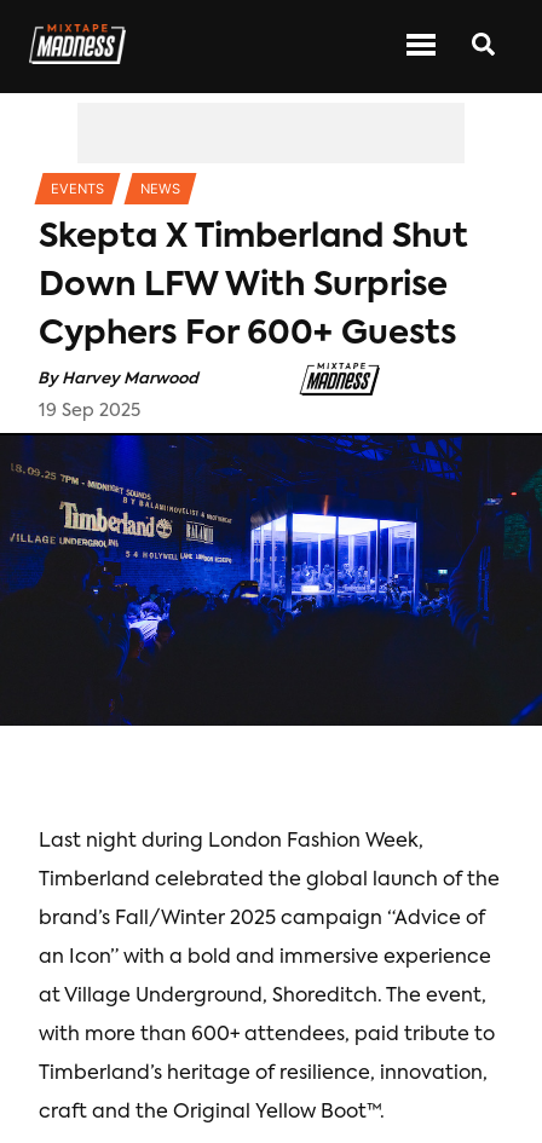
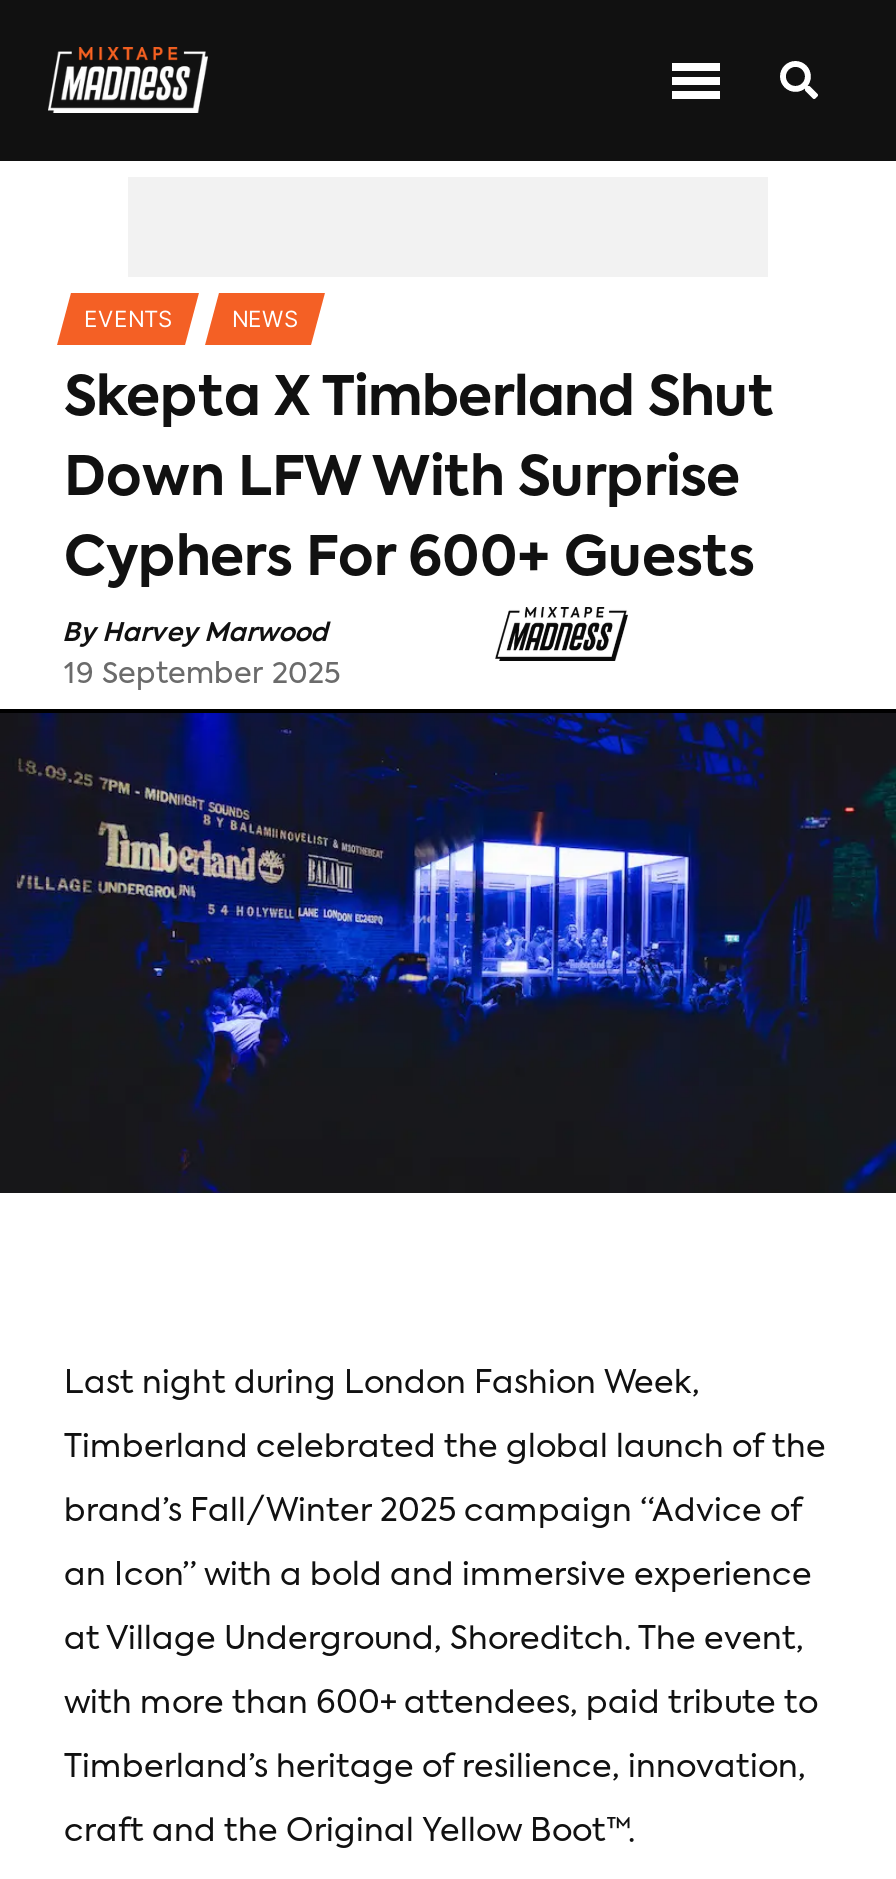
[39,403,140,420] 19 Sep 2025 -> [64,662,340,690] 19 September 2025

